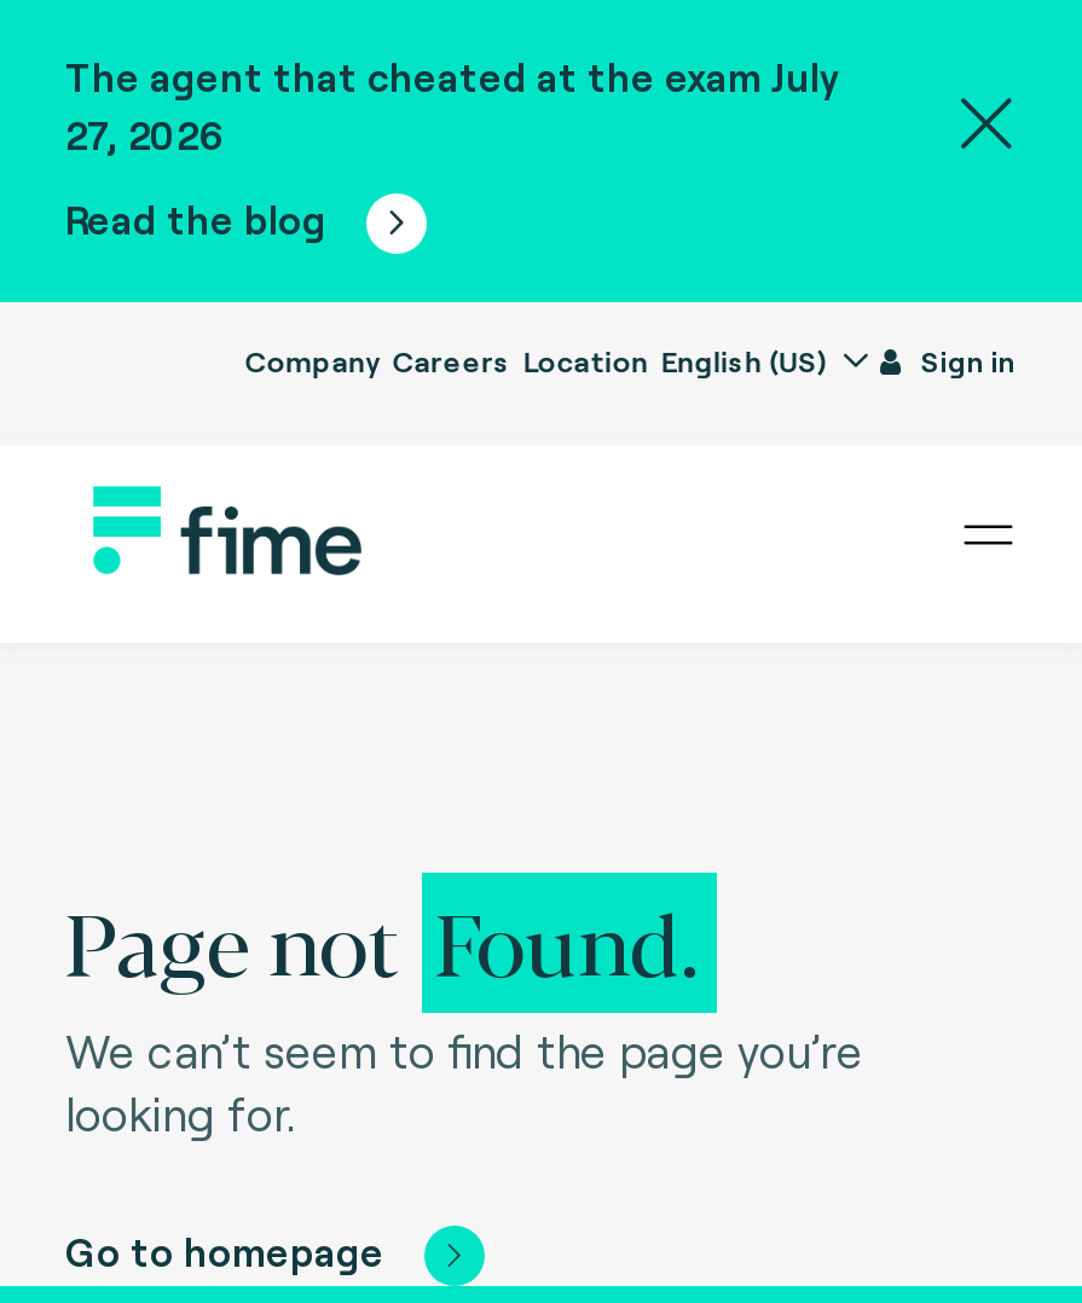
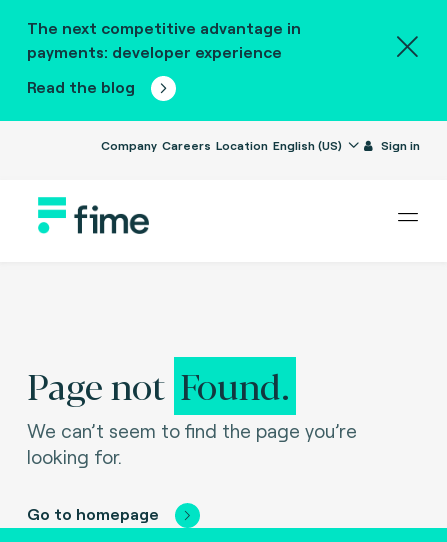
[65,53,839,157] The agent that cheated at the exam July | 27, 2026 -> [26,18,300,61] The next competitive advantage in | payments: developer experience

